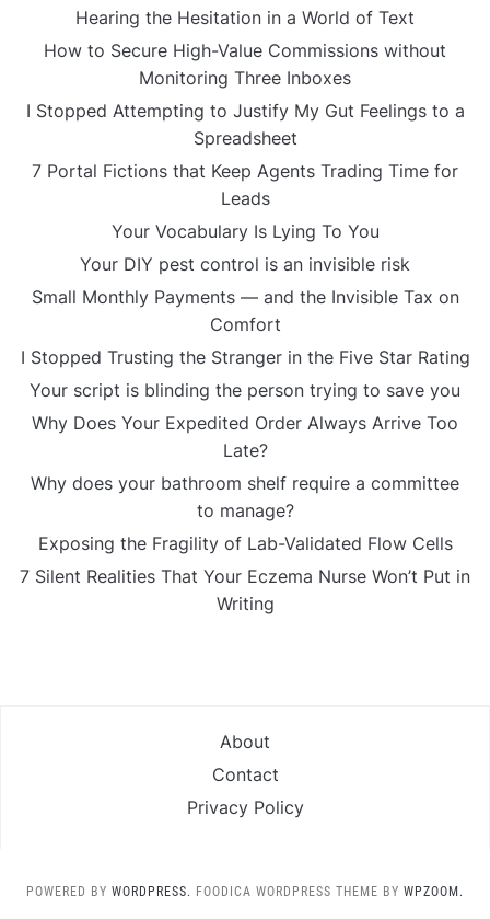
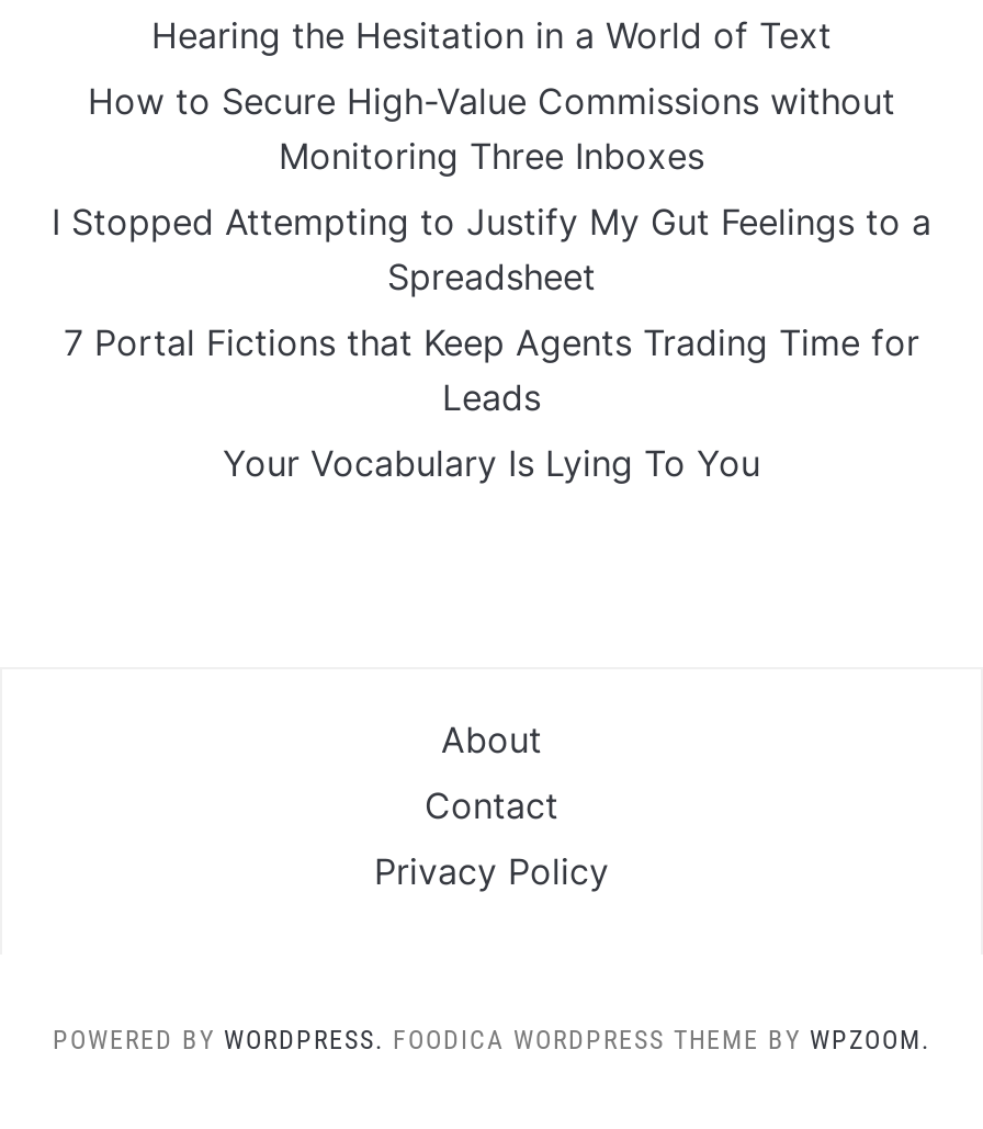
[20,253,470,615] Your DIY pest control is an invisible risk | Small Monthly Payments — and the Invisible Tax on | Comfort | I Stopped Trusting the Stranger in the Five Star Rating | Your script is blinding the person trying to save you | Why Does Your Expedited Order Always Arrive Too | Late? | Why does your bathroom shelf require a committee | to manage? | Exposing the Fragility of Lab-Validated Flow Cells | 7 Silent Realities That Your Eczema Nurse Won’t Put in | Writing -> none

